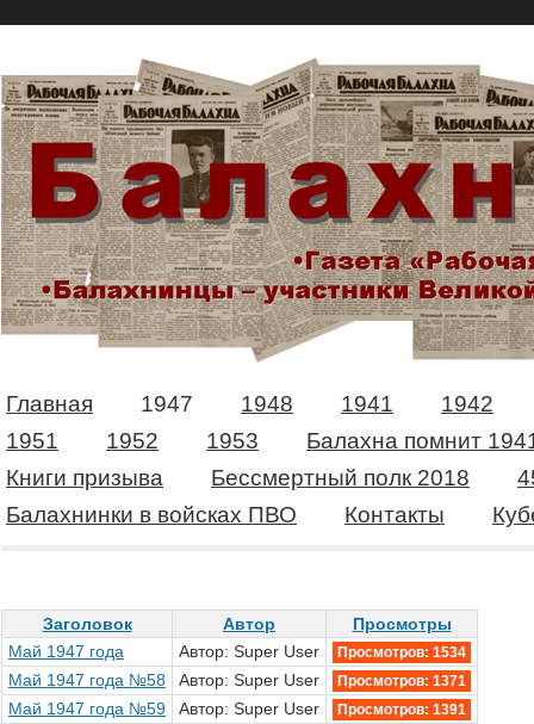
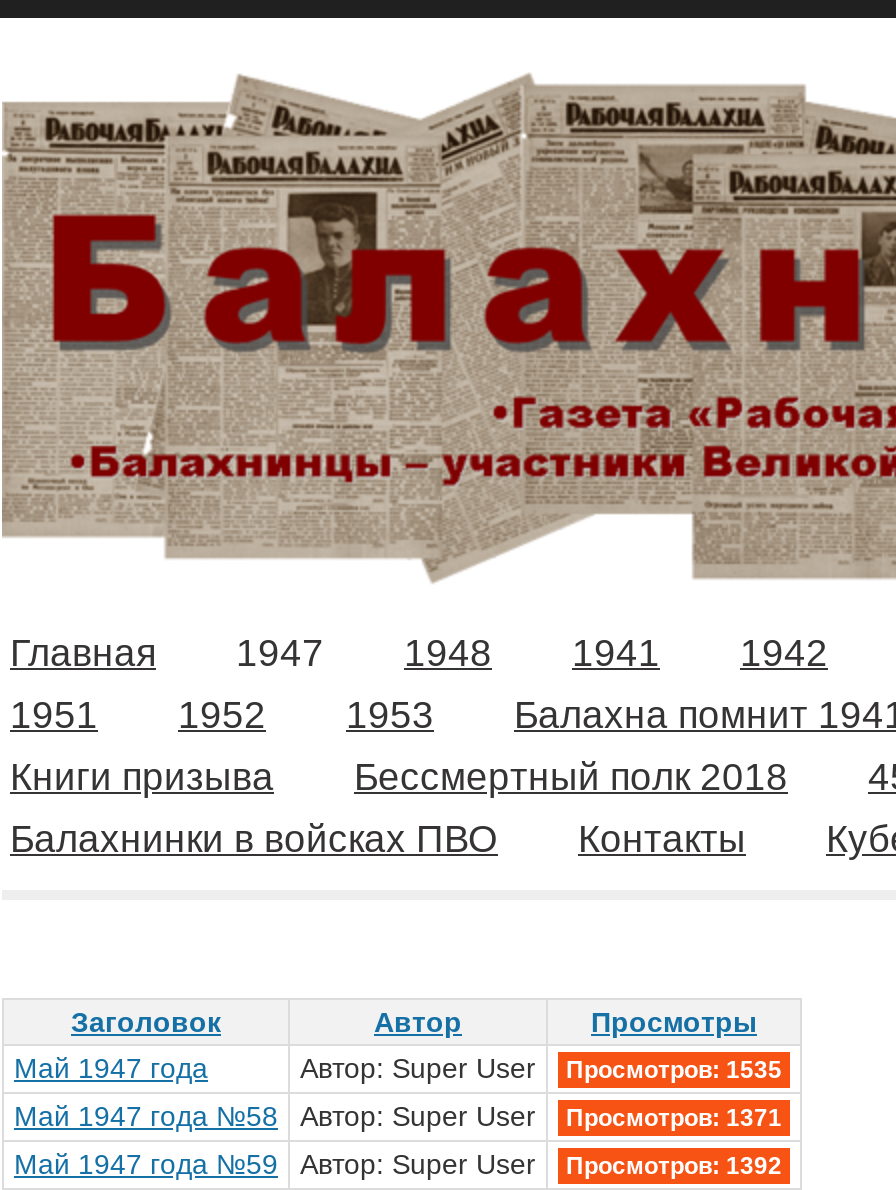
[179,642,466,661] Автор: Super User Просмотров: 1534 -> [300,1052,782,1084] Автор: Super User Просмотров: 1535
[8,699,466,718] Май 1947 года №59 Автор: Super User Просмотров: 1391 -> [14,1148,782,1180] Май 1947 года №59 Автор: Super User Просмотров: 1392

